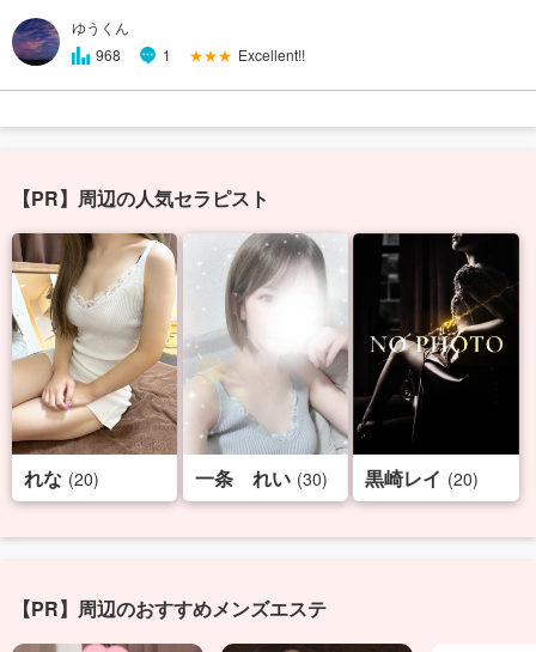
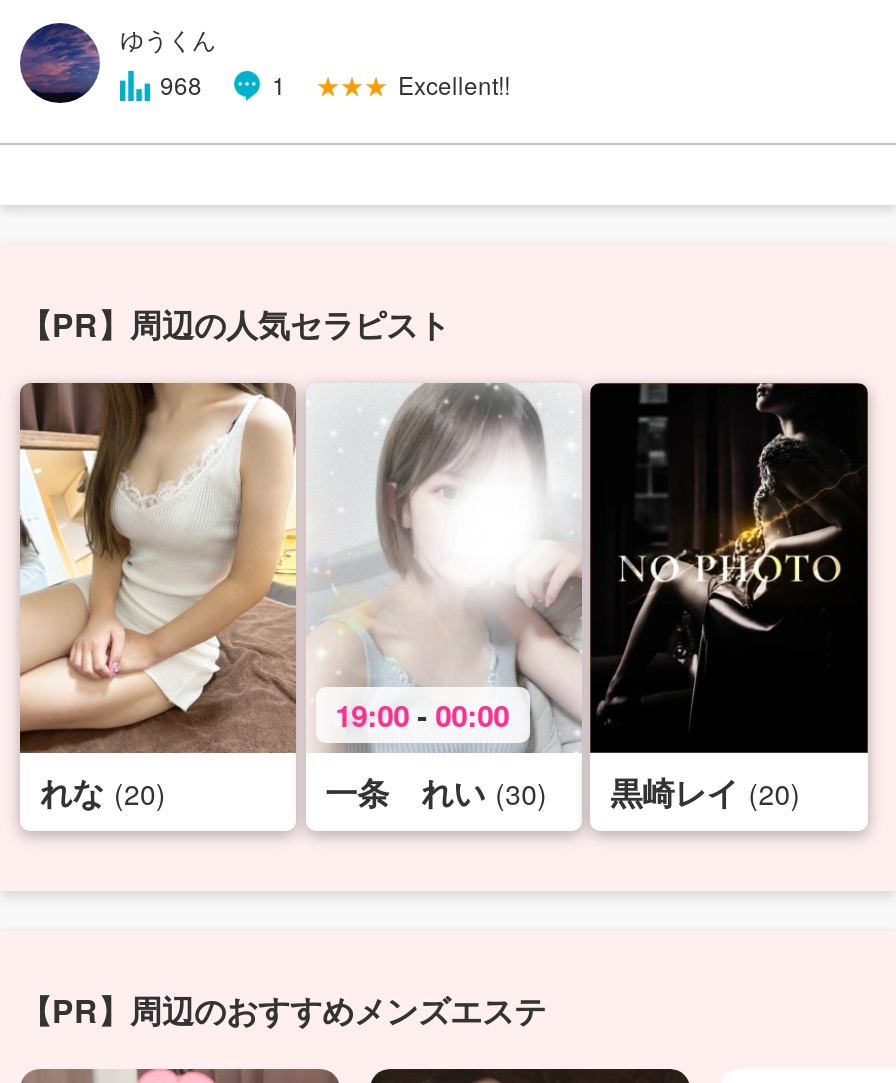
none -> [335,692,509,736] 19:00 - 00:00

